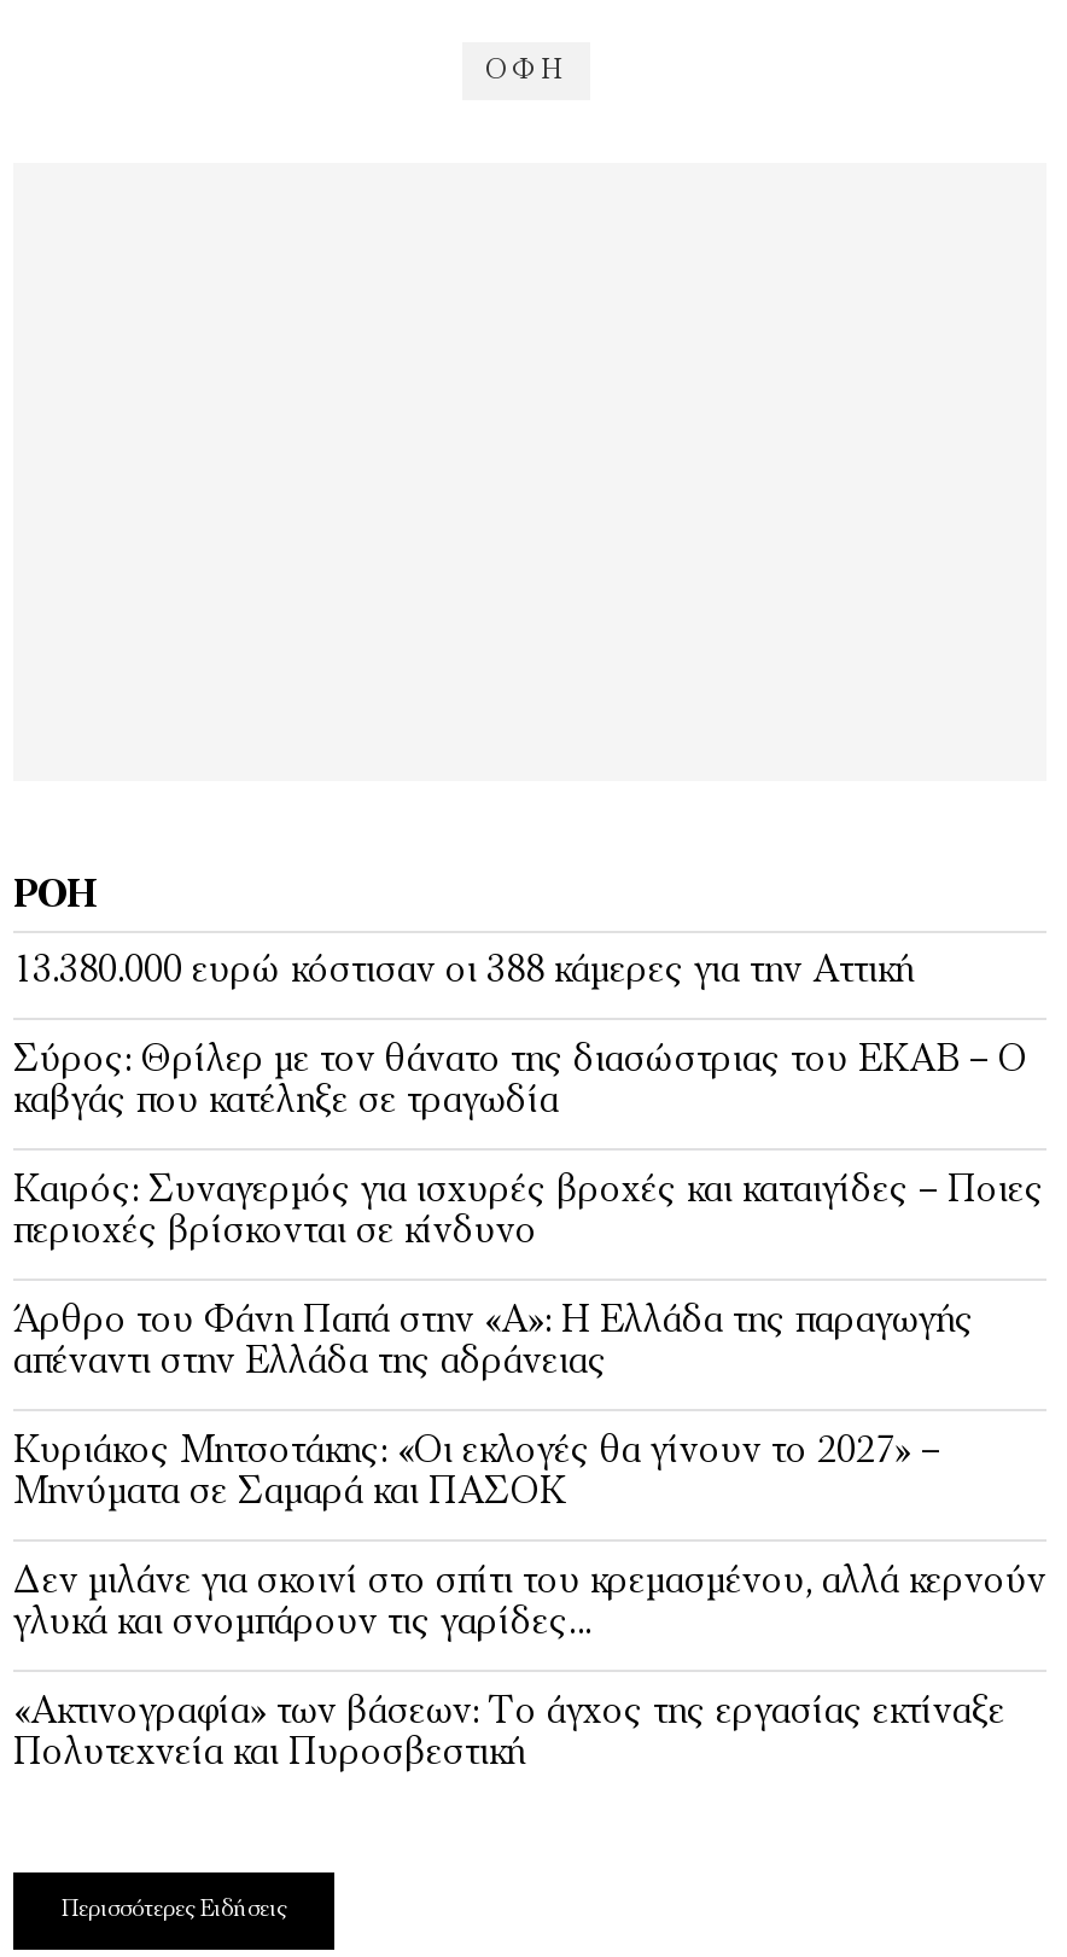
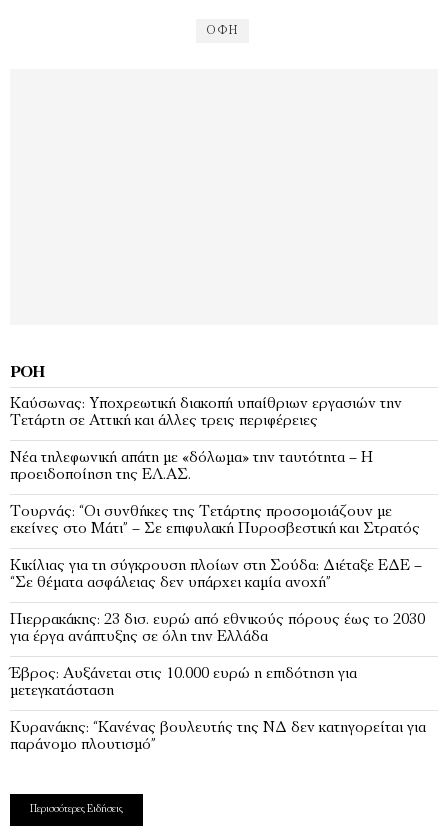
[13,954,914,992] 13.380.000 ευρώ κόστισαν οι 388 κάμερες για την Αττική -> [10,396,402,429] Καύσωνας: Υποχρεωτική διακοπή υπαίθριων εργασιών την | Τετάρτη σε Αττική και άλλες τρεις περιφέρειες
[13,1043,1027,1123] Σύρος: Θρίλερ με τον θάνατο της διασώστριας του ΕΚΑΒ – Ο | καβγάς που κατέληξε σε τραγωδία -> [10,450,373,483] Νέα τηλεφωνική απάτη με «δόλωμα» την ταυτότητα – Η | προειδοποίηση της ΕΛ.ΑΣ.
[13,1173,1044,1253] Καιρός: Συναγερμός για ισχυρές βροχές και καταιγίδες – Ποιες | περιοχές βρίσκονται σε κίνδυνο -> [10,504,420,537] Τουρνάς: “Οι συνθήκες της Τετάρτης προσομοιάζουν με | εκείνες στο Μάτι” – Σε επιφυλακή Πυροσβεστική και Στρατός
[13,1304,974,1383] Άρθρο του Φάνη Παπά στην «Α»: Η Ελλάδα της παραγωγής | απέναντι στην Ελλάδα της αδράνειας -> [10,558,422,591] Κικίλιας για τη σύγκρουση πλοίων στη Σούδα: Διέταξε ΕΔΕ – | “Σε θέματα ασφάλειας δεν υπάρχει καμία ανοχή”
[13,1434,940,1514] Κυριάκος Μητσοτάκης: «Οι εκλογές θα γίνουν το 2027» – | Μηνύματα σε Σαμαρά και ΠΑΣΟΚ -> [10,612,425,645] Πιερρακάκης: 23 δισ. ευρώ από εθνικούς πόρους έως το 2030 | για έργα ανάπτυξης σε όλη την Ελλάδα
[13,1564,1046,1644] Δεν μιλάνε για σκοινί στο σπίτι του κρεμασμένου, αλλά κερνούν | γλυκά και σνομπάρουν τις γαρίδες… -> [10,666,357,699] Έβρος: Αυξάνεται στις 10.000 ευρώ η επιδότηση για | μετεγκατάσταση
[13,1695,1005,1774] «Ακτινογραφία» των βάσεων: Το άγχος της εργασίας εκτίναξε | Πολυτεχνεία και Πυροσβεστική -> [10,720,426,753] Κυρανάκης: “Κανένας βουλευτής της ΝΔ δεν κατηγορείται για | παράνομο πλουτισμό”

